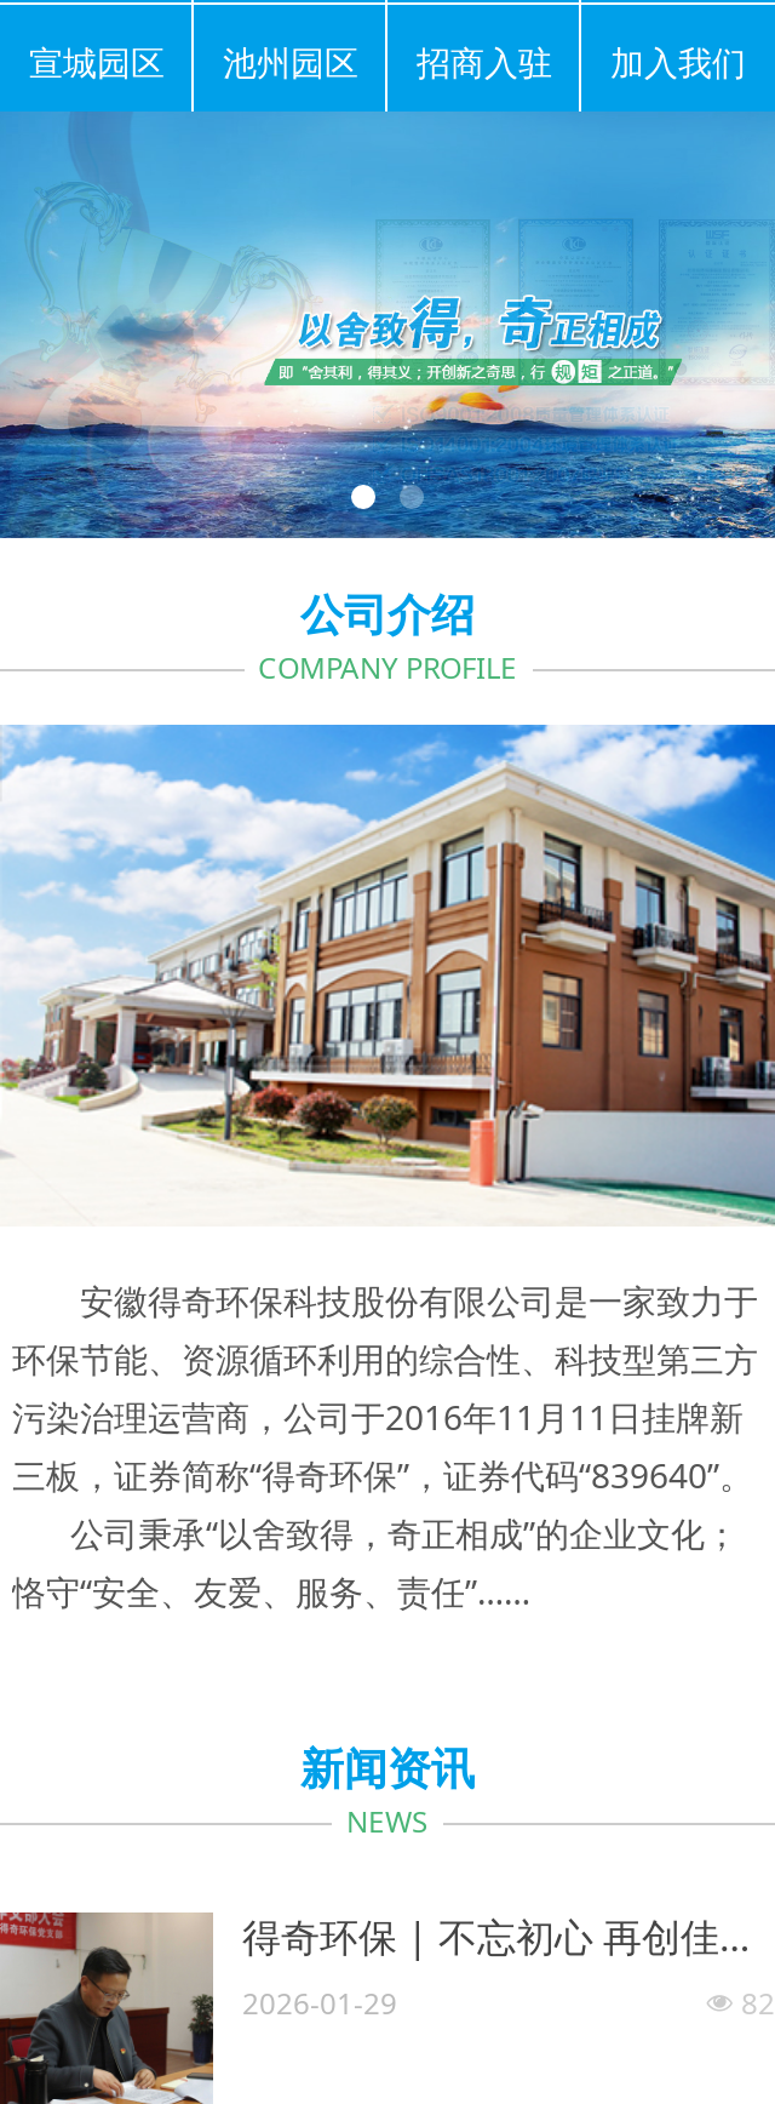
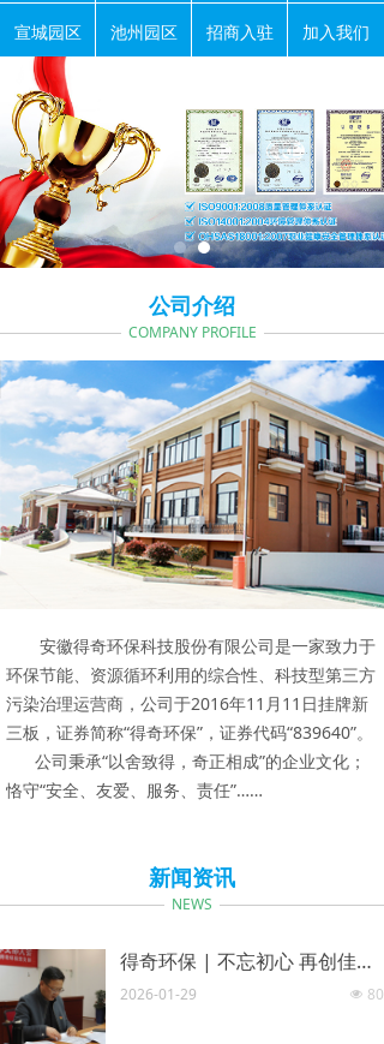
[7,112,768,541] [image] -> [4,55,380,269] [image]
[705,1983,775,2024] 넶 82 -> [349,984,384,1004] 넶 80

